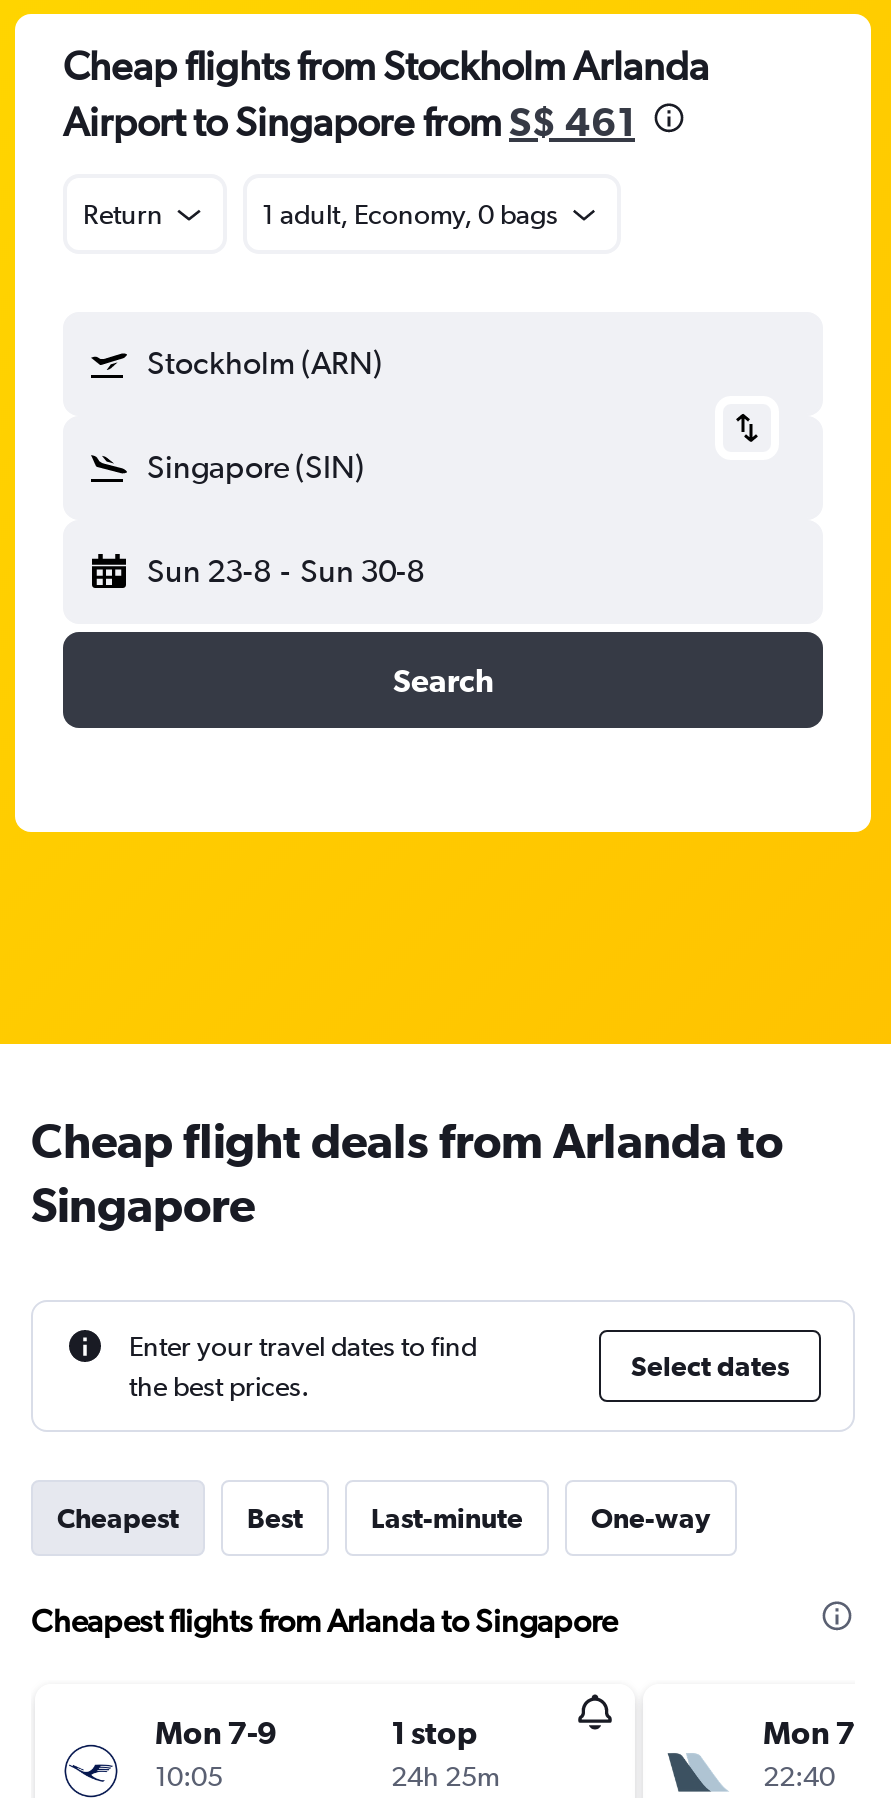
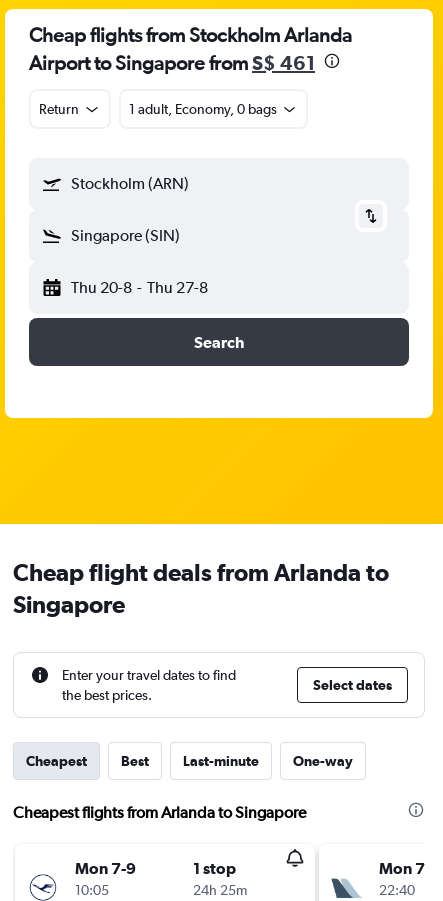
[147,552,424,590] Sun 23-8 - Sun 30-8 -> [71,278,208,297] Thu 20-8 - Thu 27-8

